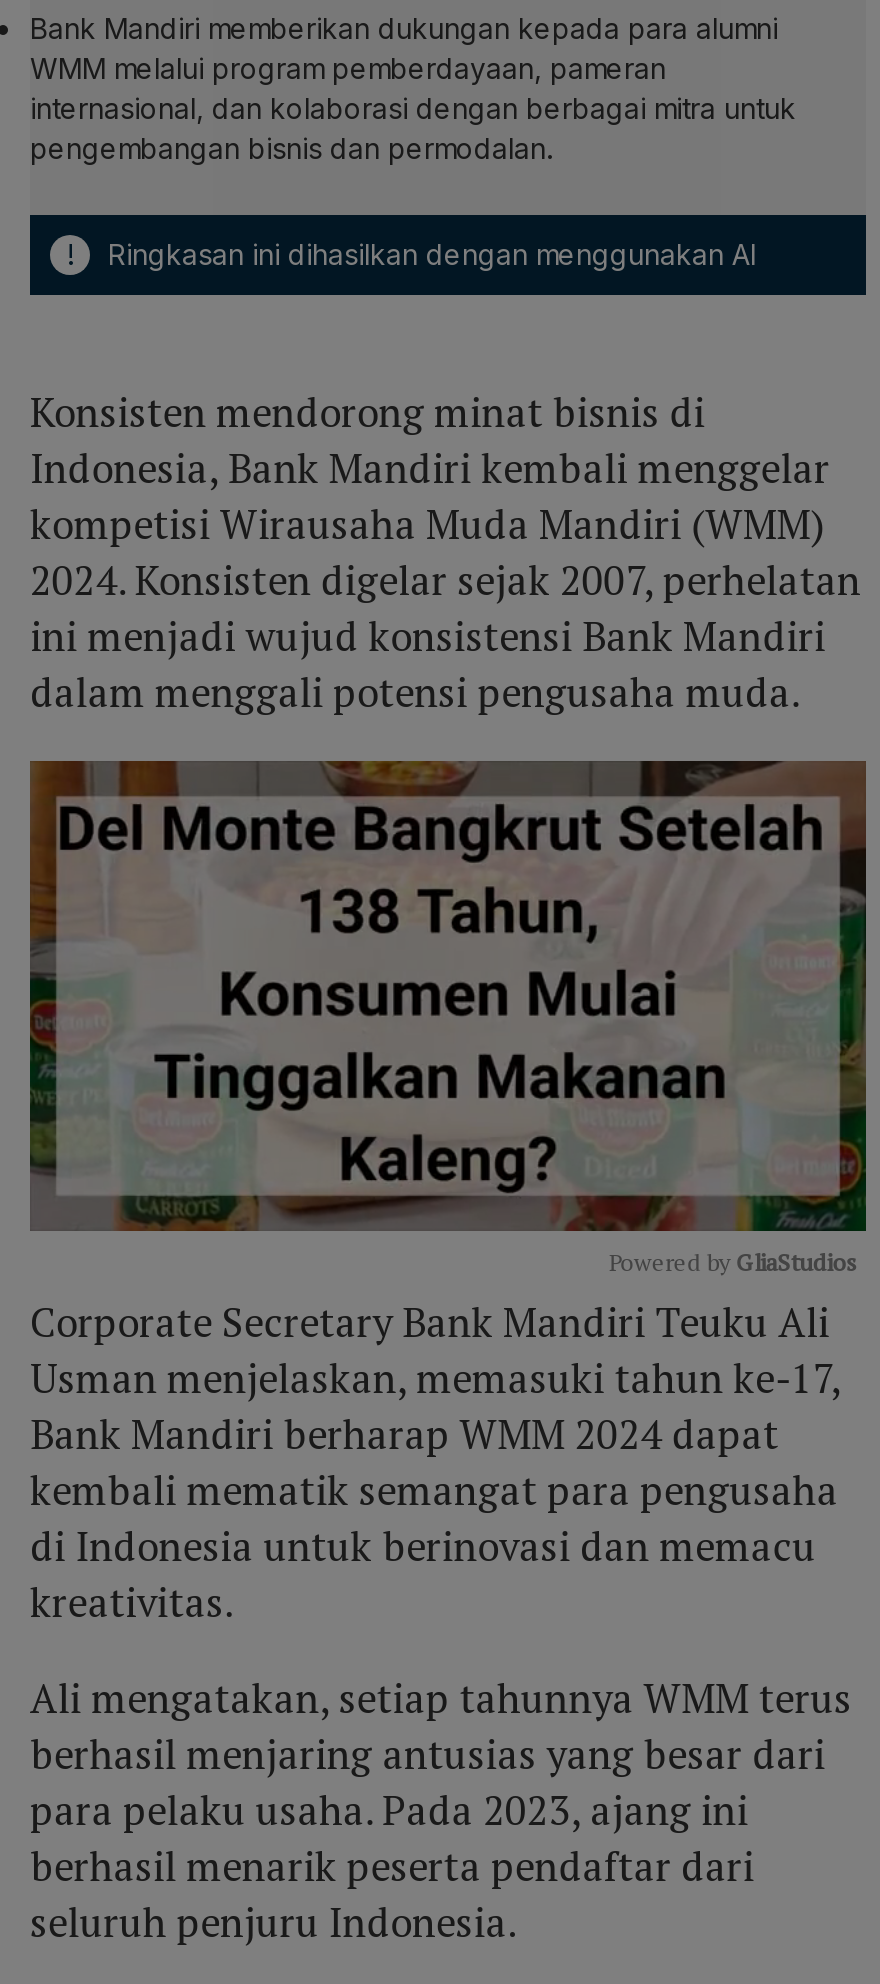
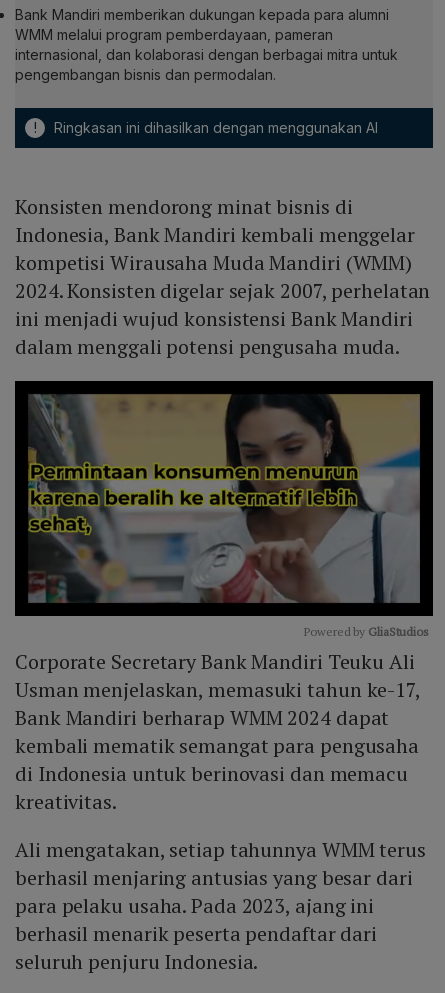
[28,759,868,1233] [image] -> [14,380,434,617] [image]

